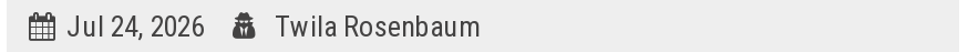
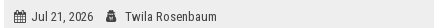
[66,10,478,43] Jul 24, 2026 Twila Rosenbaum -> [31,9,217,24] Jul 21, 2026 Twila Rosenbaum

